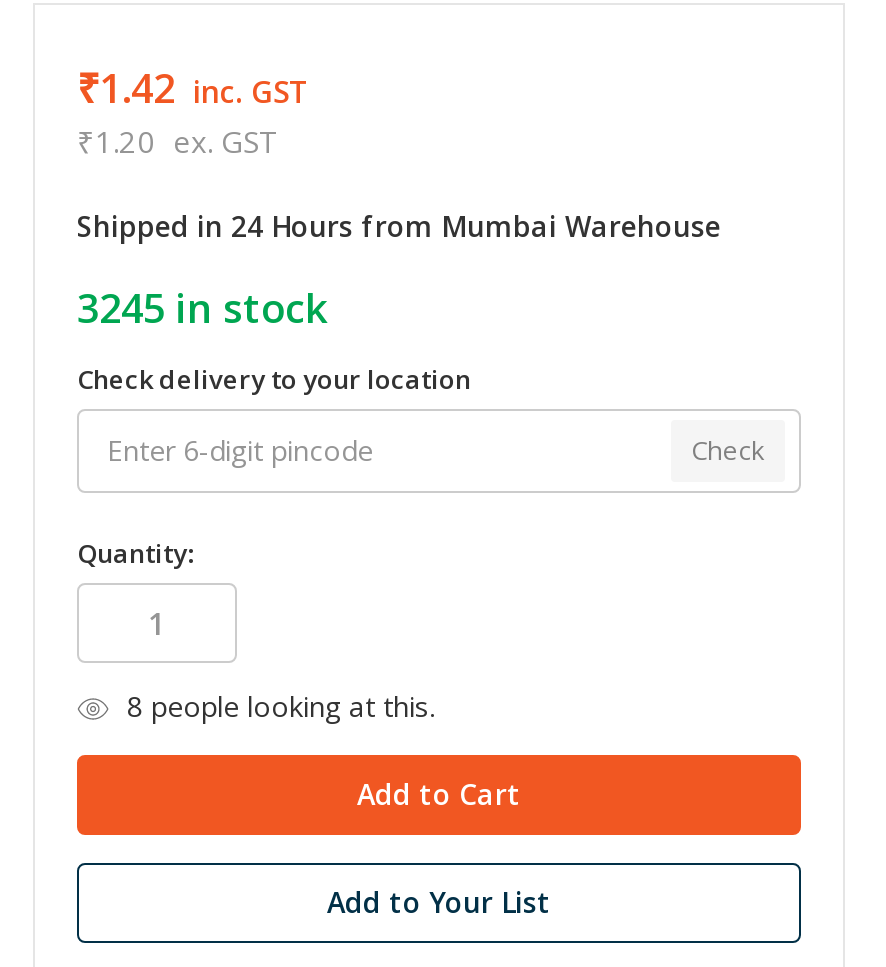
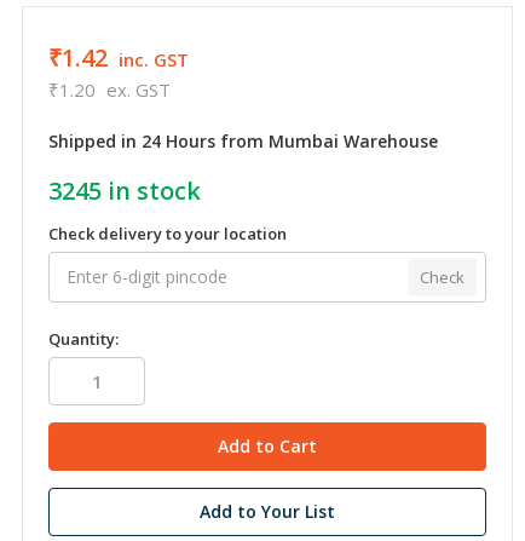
[127,687,435,725] 8 people looking at this. -> none

